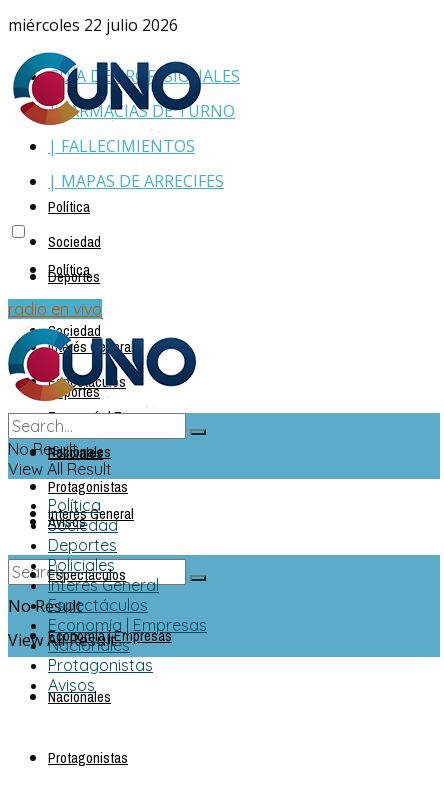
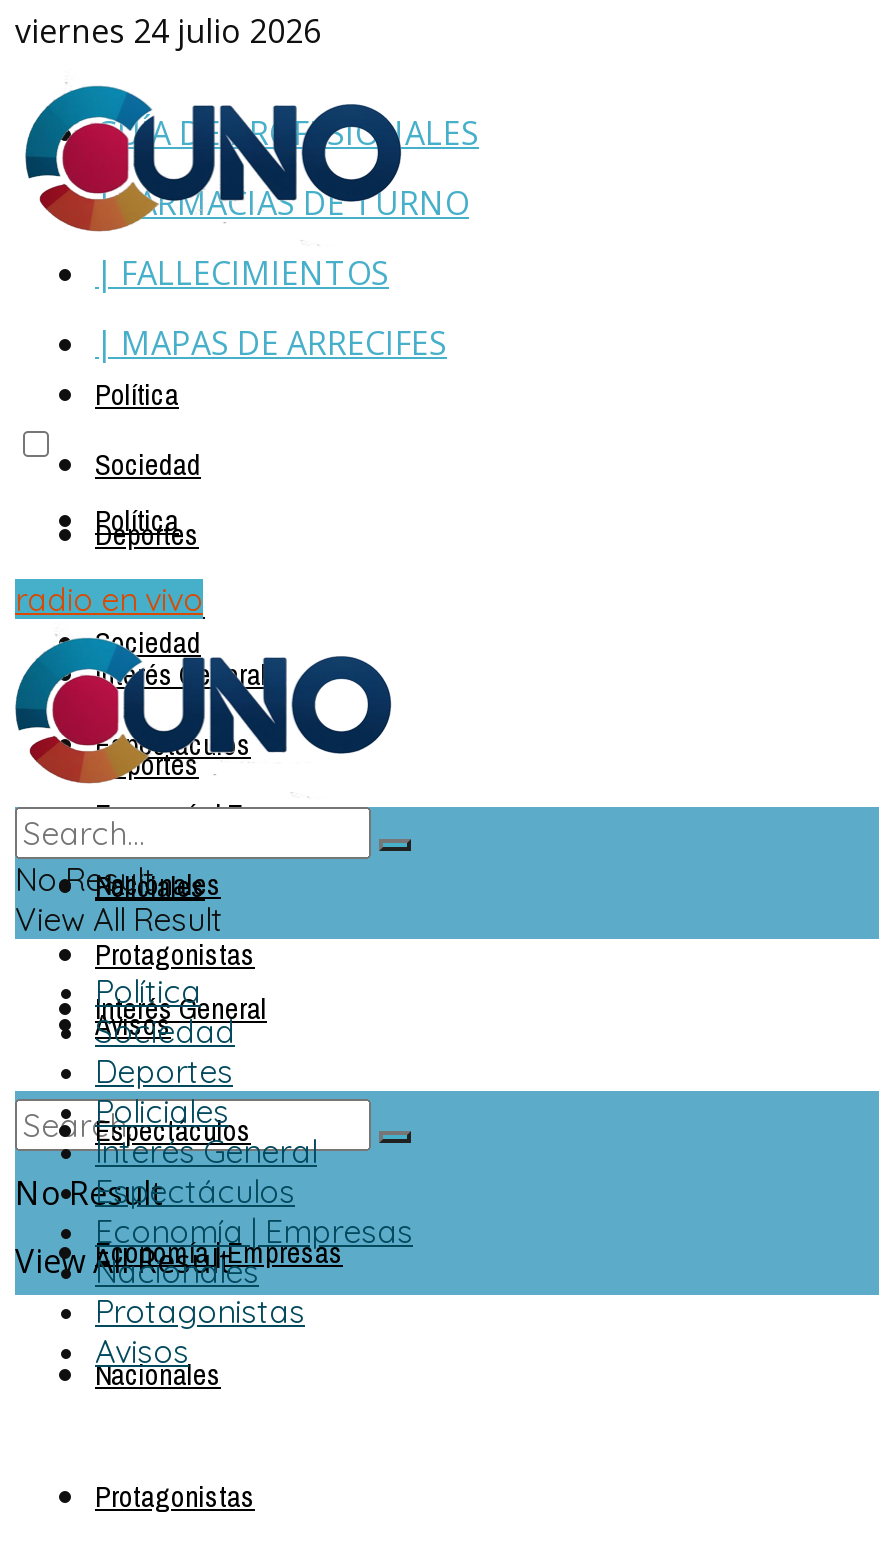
[8,14,178,36] miércoles 22 julio 2026 -> [15,9,321,53] viernes 24 julio 2026

